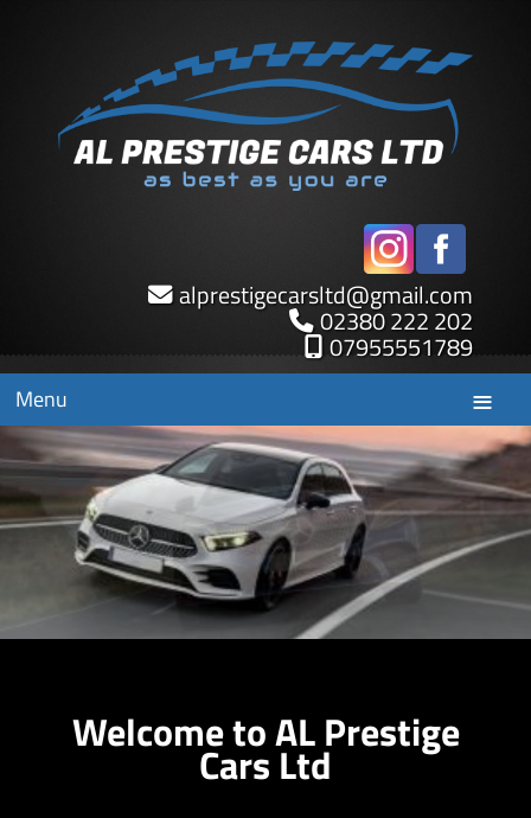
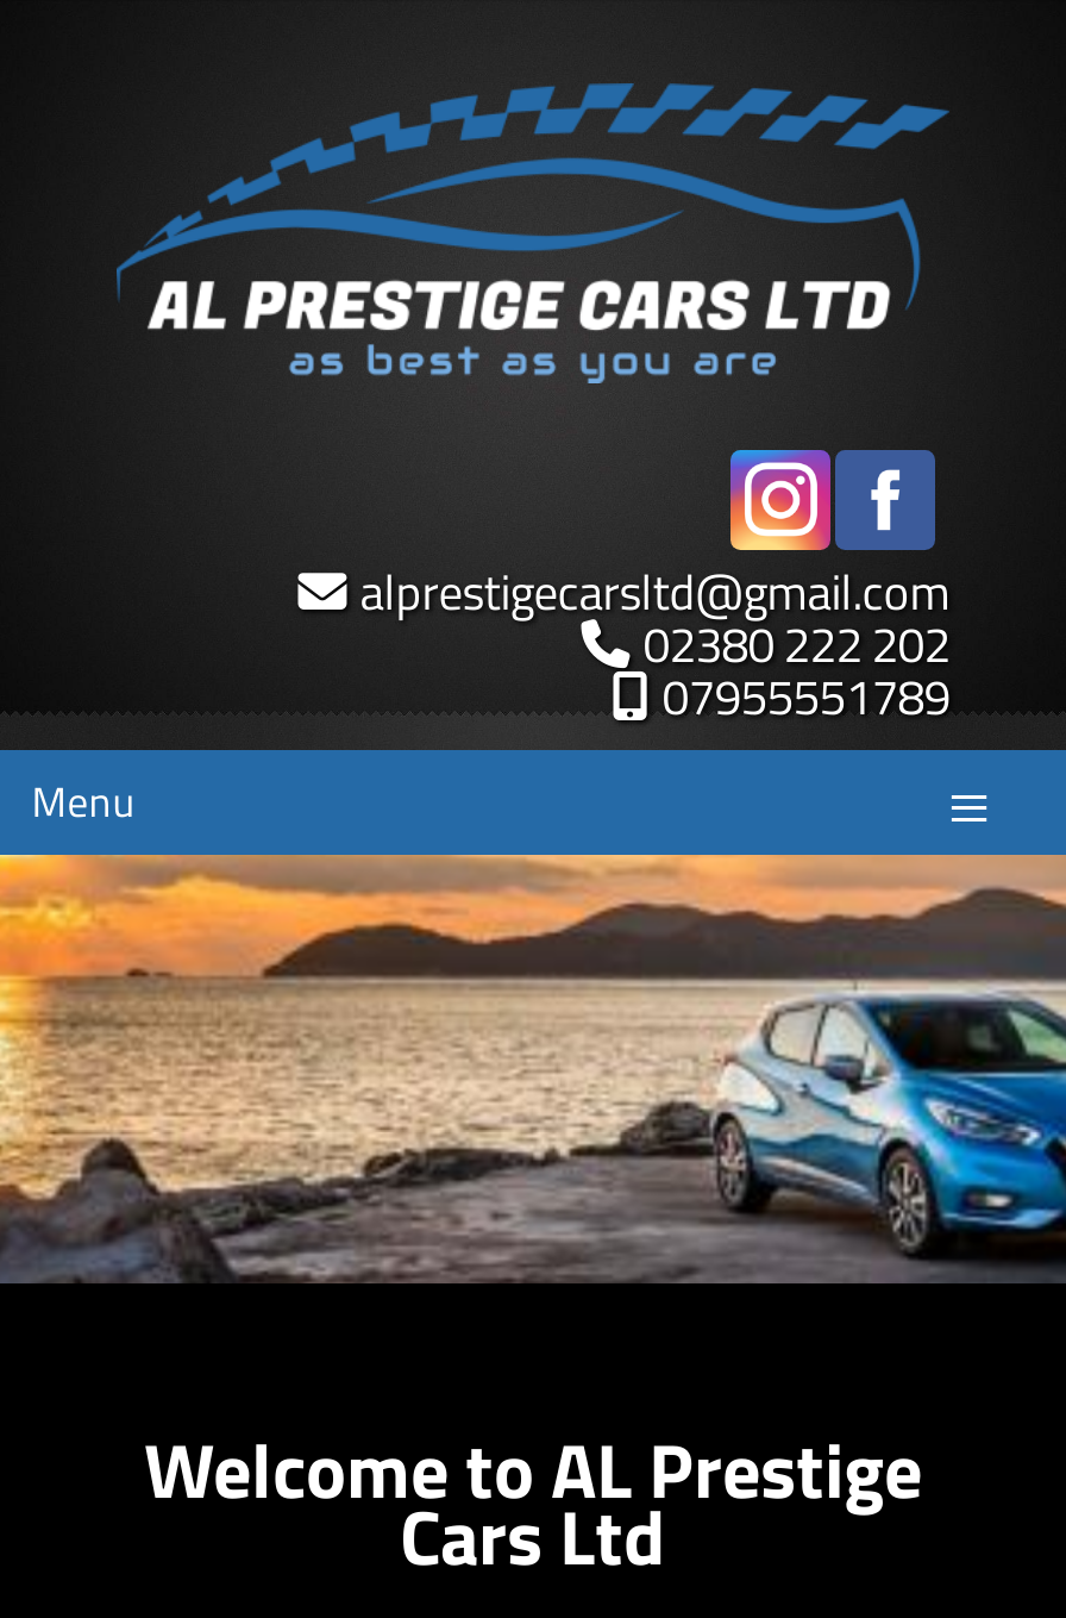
[4,424,527,639] [image] -> [7,852,1059,1281] [image]

